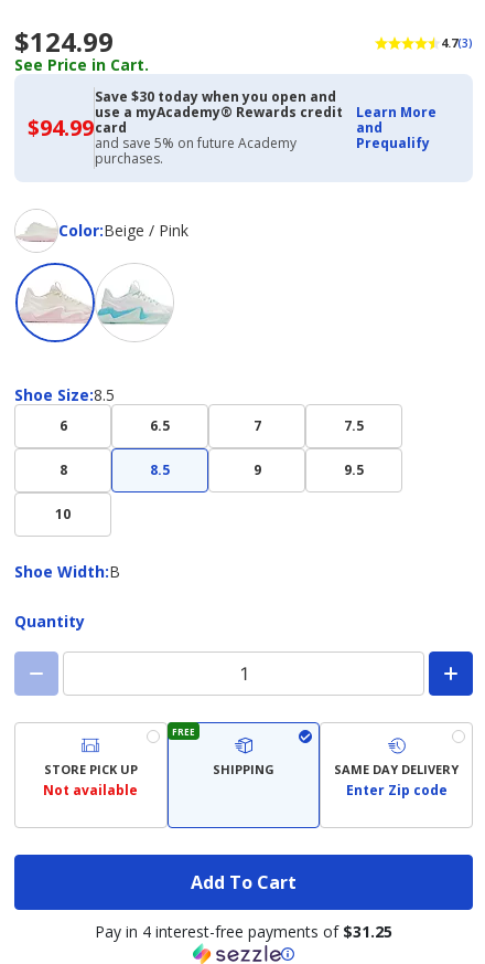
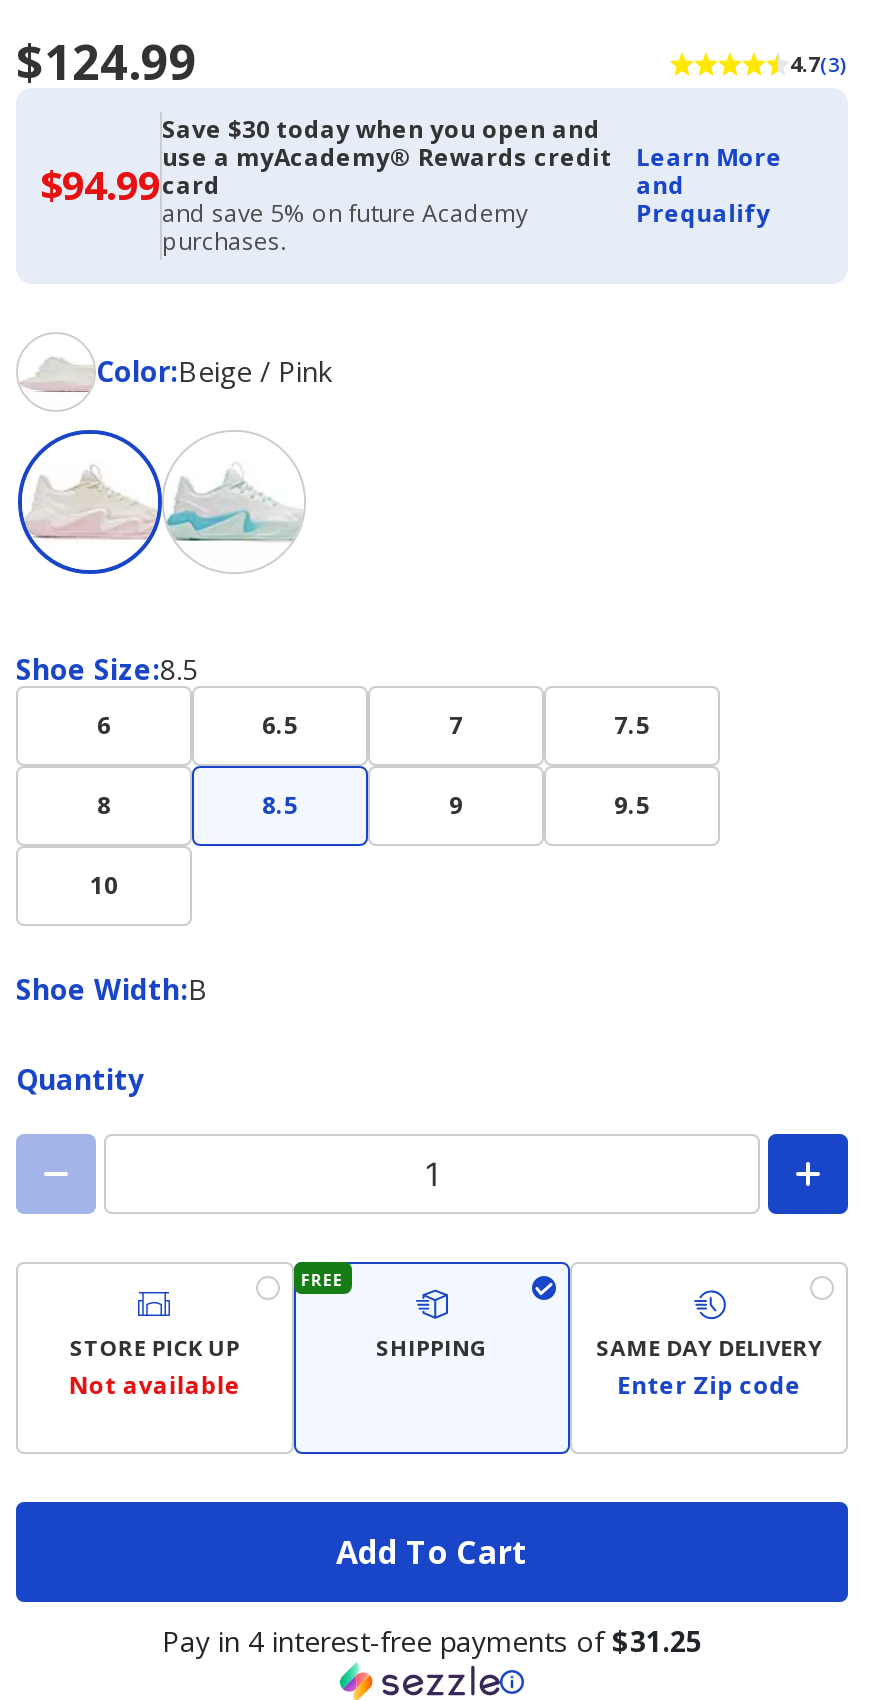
[14,54,149,75] See Price in Cart. -> none

